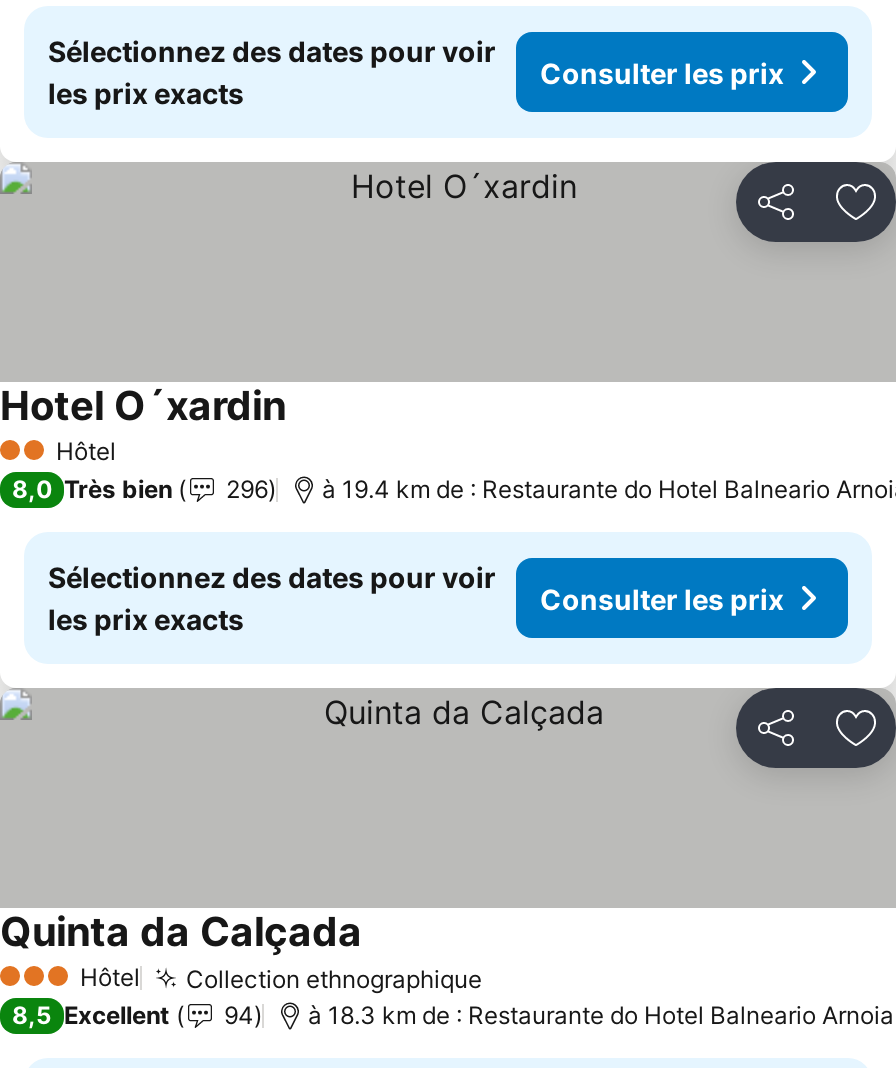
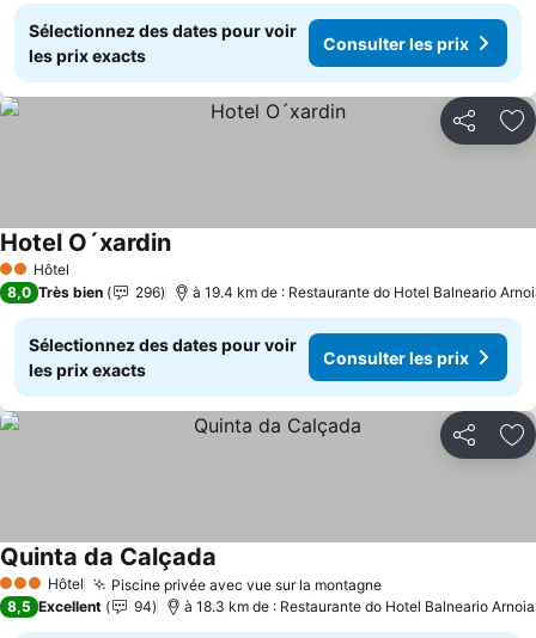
[186,963,482,993] Collection ethnographique -> [111,575,382,593] Piscine privée avec vue sur la montagne

